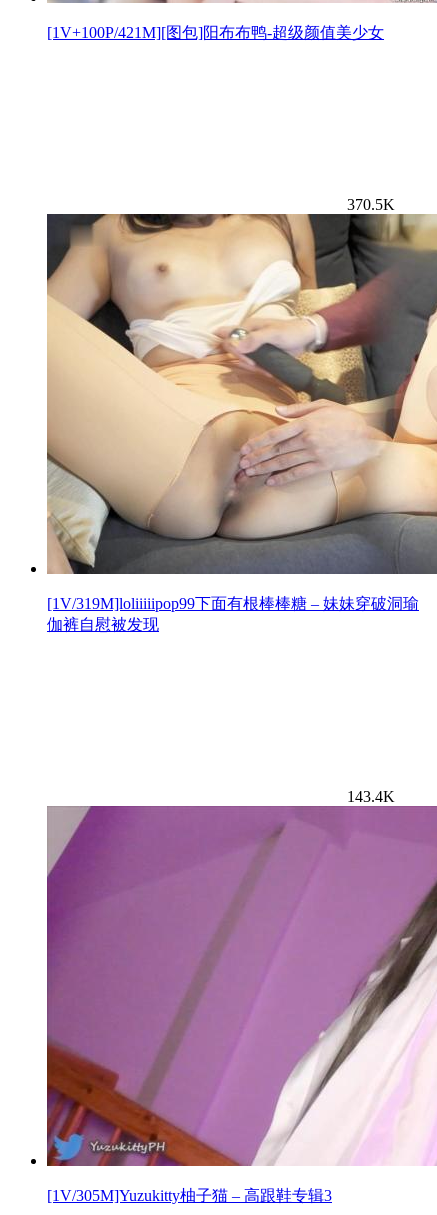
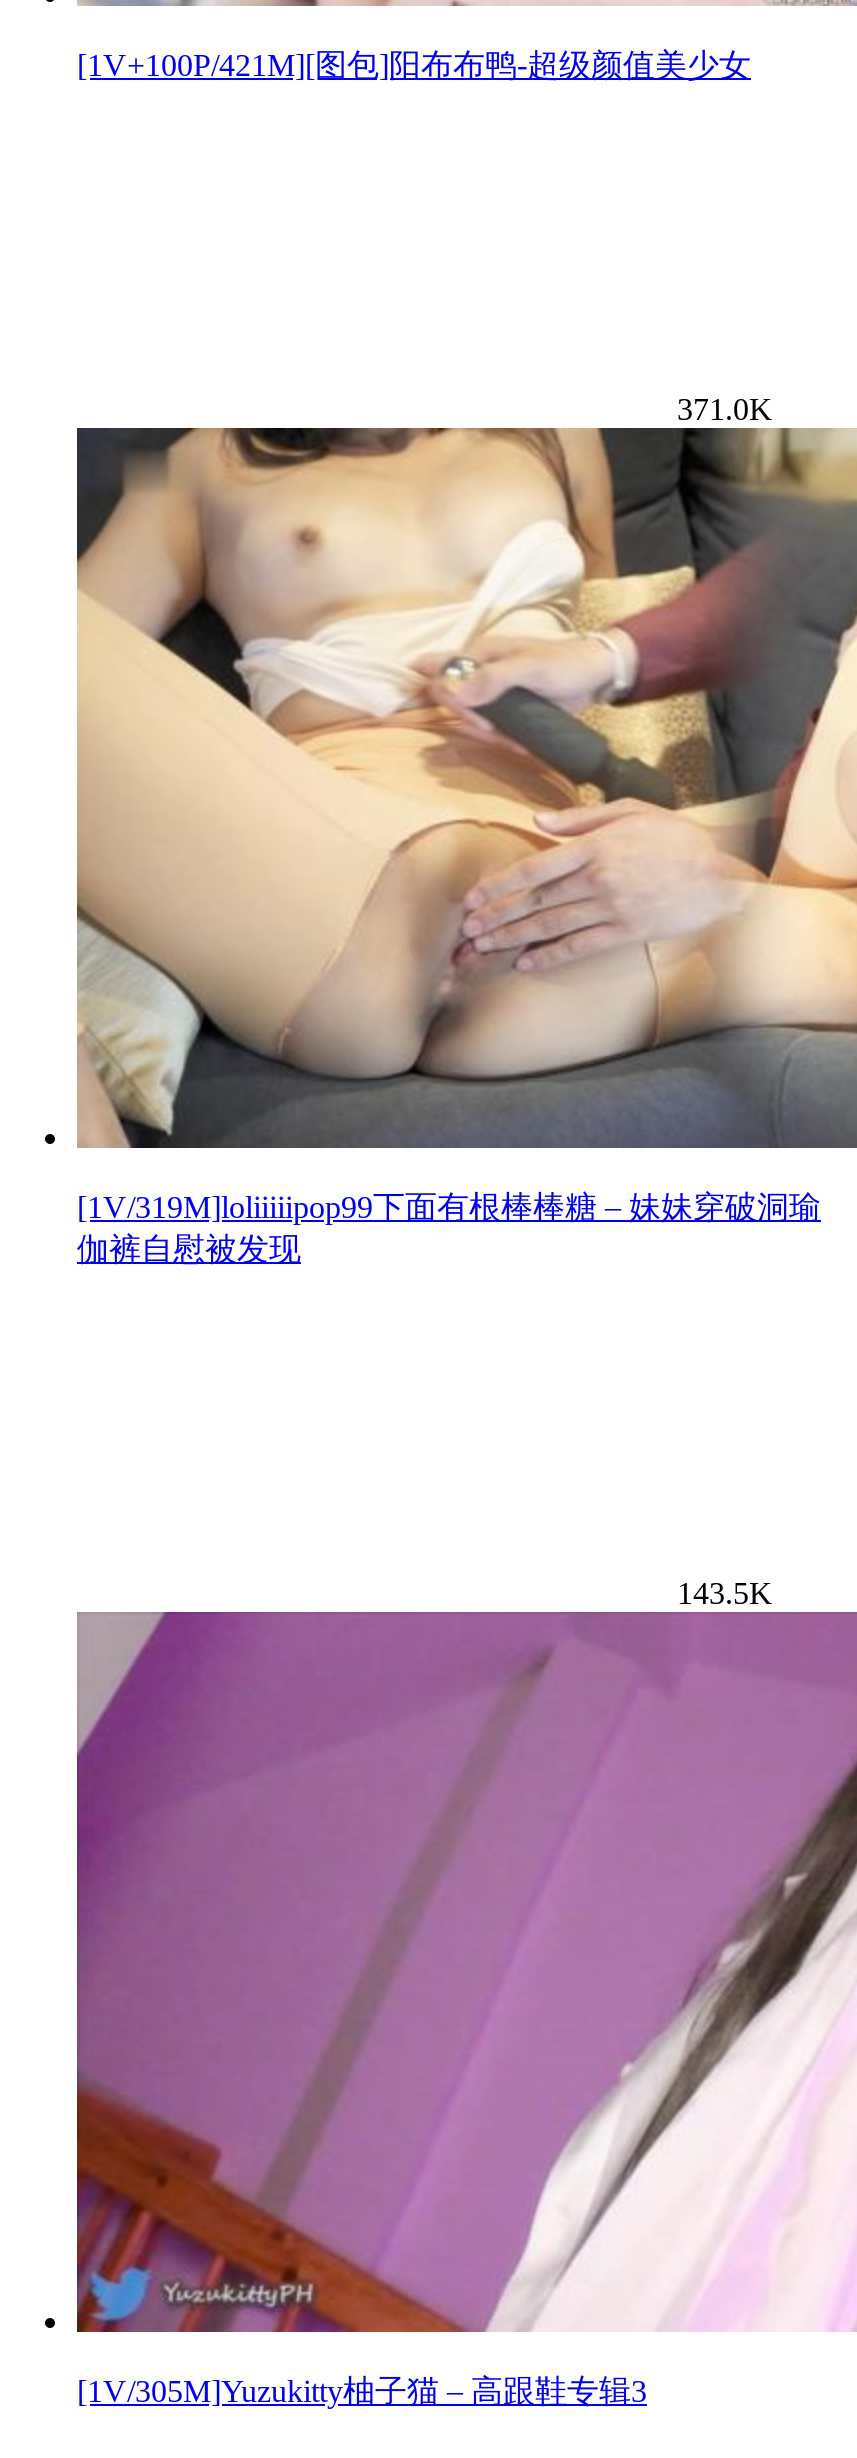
[347,196,395,213] 370.5K -> [677,393,773,427] 371.0K
[347,788,395,805] 143.4K -> [677,1577,773,1611] 143.5K

